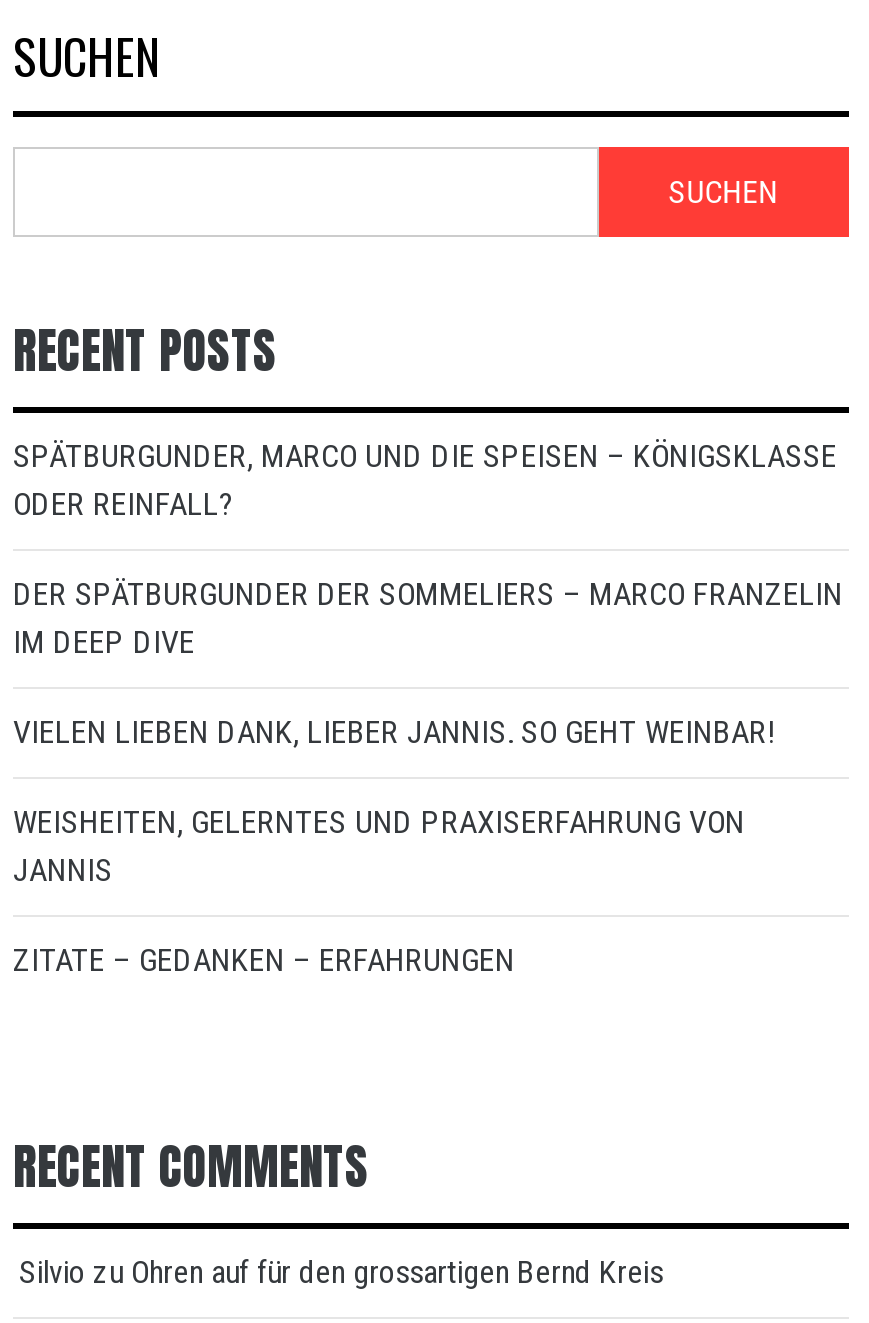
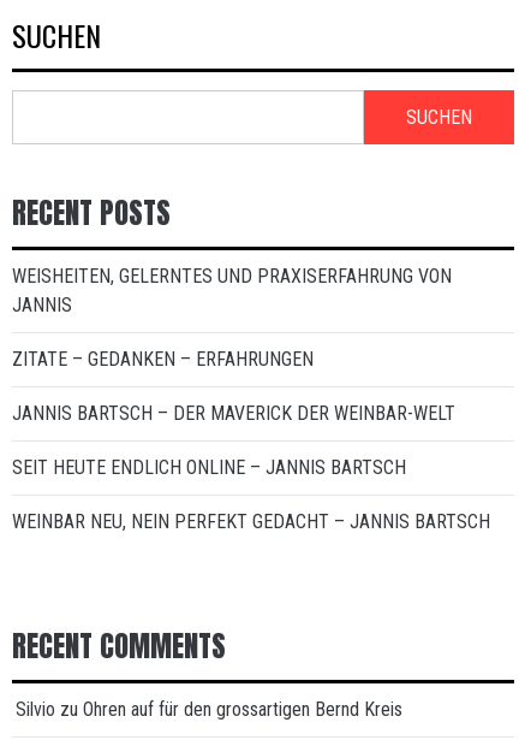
[13,437,843,751] SPÄTBURGUNDER, MARCO UND DIE SPEISEN – KÖNIGSKLASSE | ODER REINFALL? | DER SPÄTBURGUNDER DER SOMMELIERS – MARCO FRANZELIN | IM DEEP DIVE | VIELEN LIEBEN DANK, LIEBER JANNIS. SO GEHT WEINBAR! -> none
moved [13,803,745,979] -> [12,265,452,371]: WEISHEITEN, GELERNTES UND PRAXISERFAHRUNG VON | JANNIS | ZITATE – GEDANKEN – ERFAHRUNGEN
none -> [12,402,490,533] JANNIS BARTSCH – DER MAVERICK DER WEINBAR-WELT | SEIT HEUTE ENDLICH ONLINE – JANNIS BARTSCH | WEINBAR NEU, NEIN PERFEKT GEDACHT – JANNIS BARTSCH

